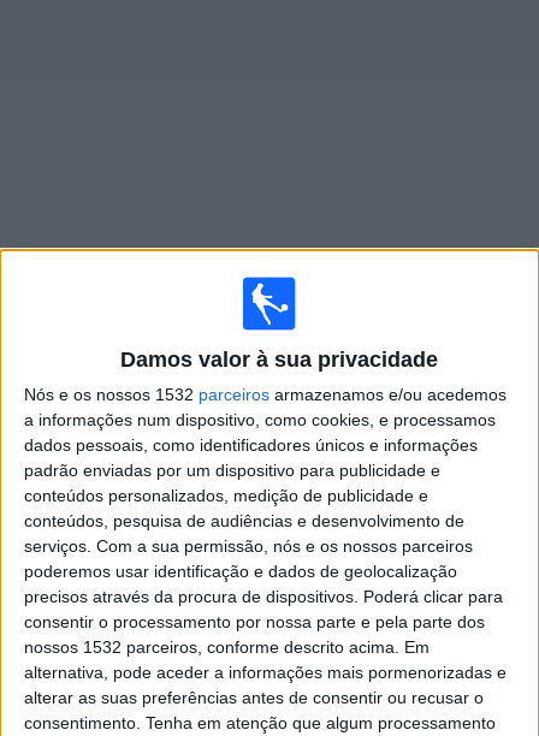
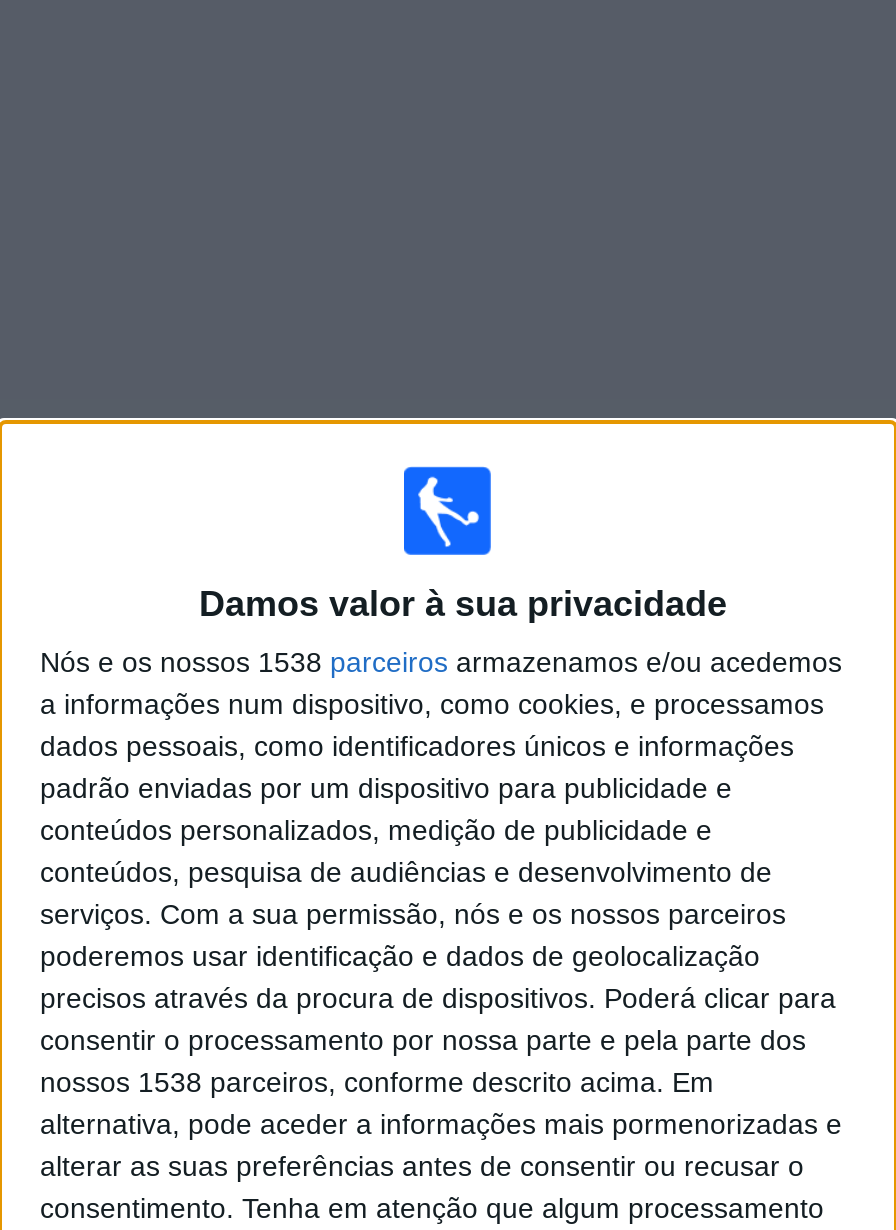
[24,384,507,403] Nós e os nossos 1532 parceiros armazenamos e/ou acedemos -> [40,645,842,677] Nós e os nossos 1538 parceiros armazenamos e/ou acedemos
[24,637,430,656] nossos 1532 parceiros, conforme descrito acima. Em -> [40,1065,714,1097] nossos 1538 parceiros, conforme descrito acima. Em

